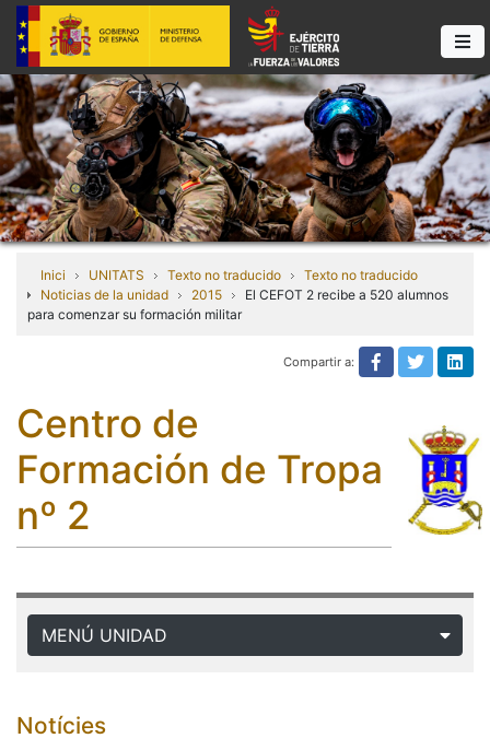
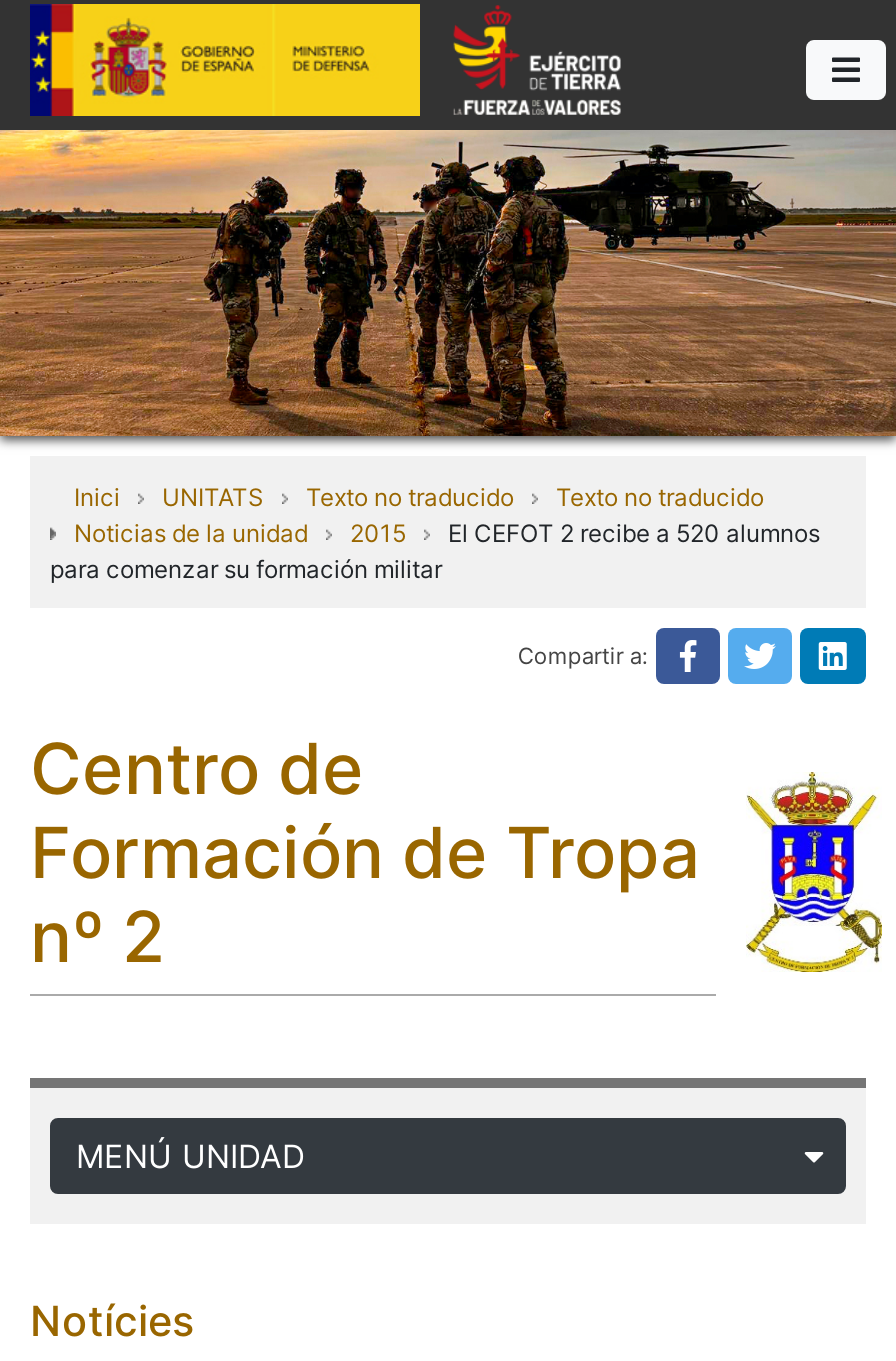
[3,74,487,243] [image] -> [6,128,890,438] [image]

